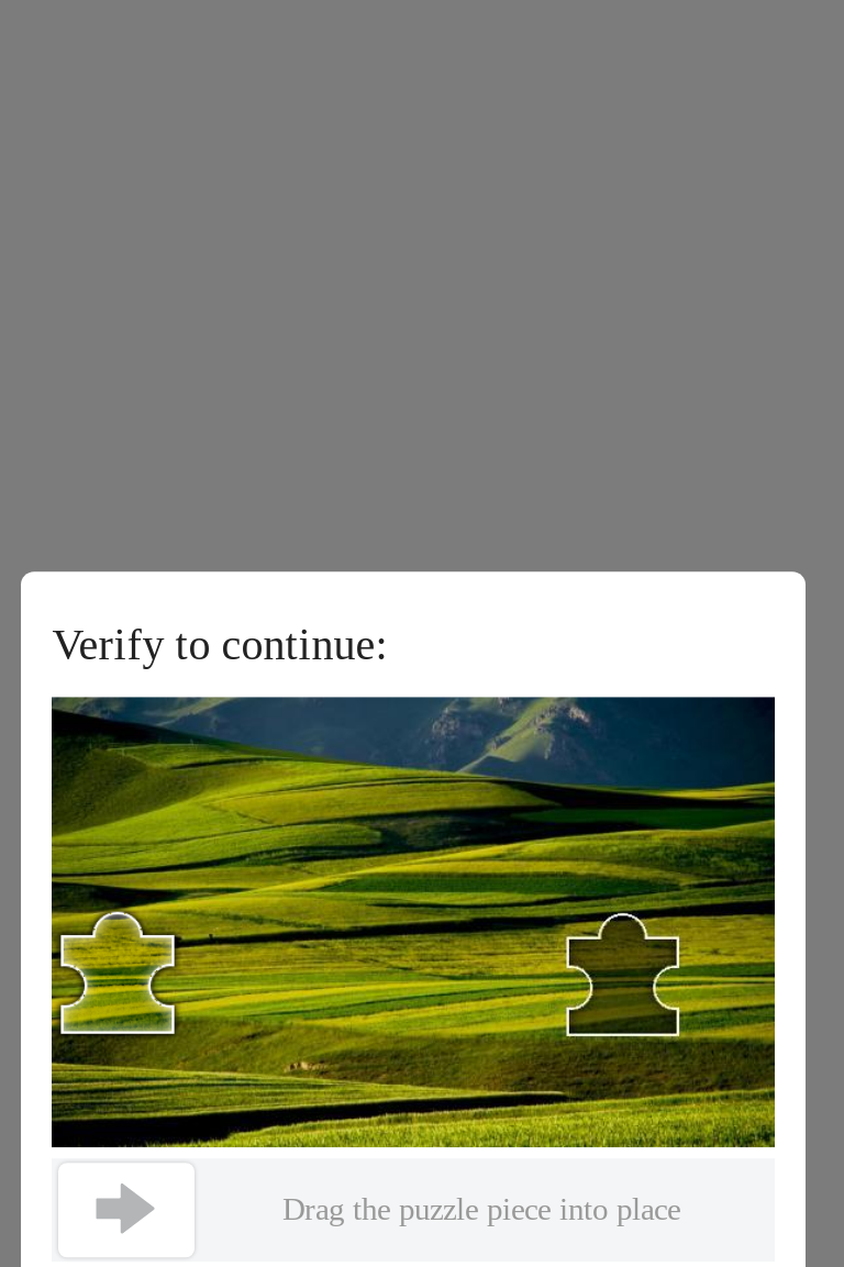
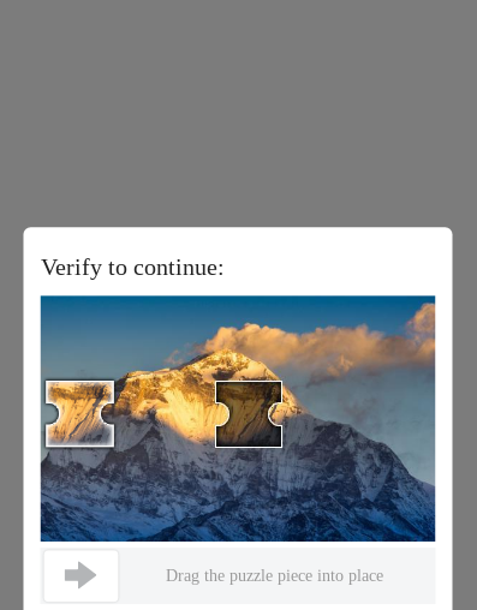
[48,697,778,1149] [image] -> [40,294,436,543] [image]

